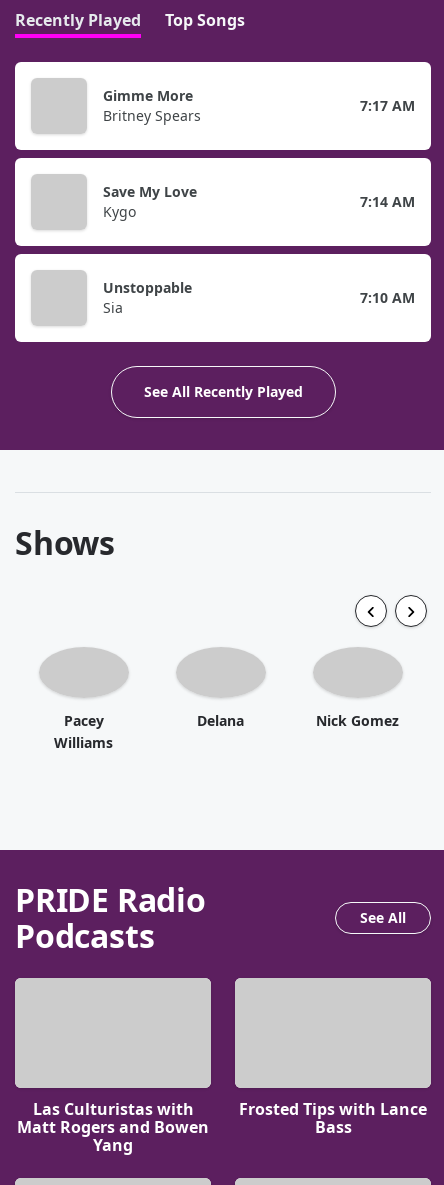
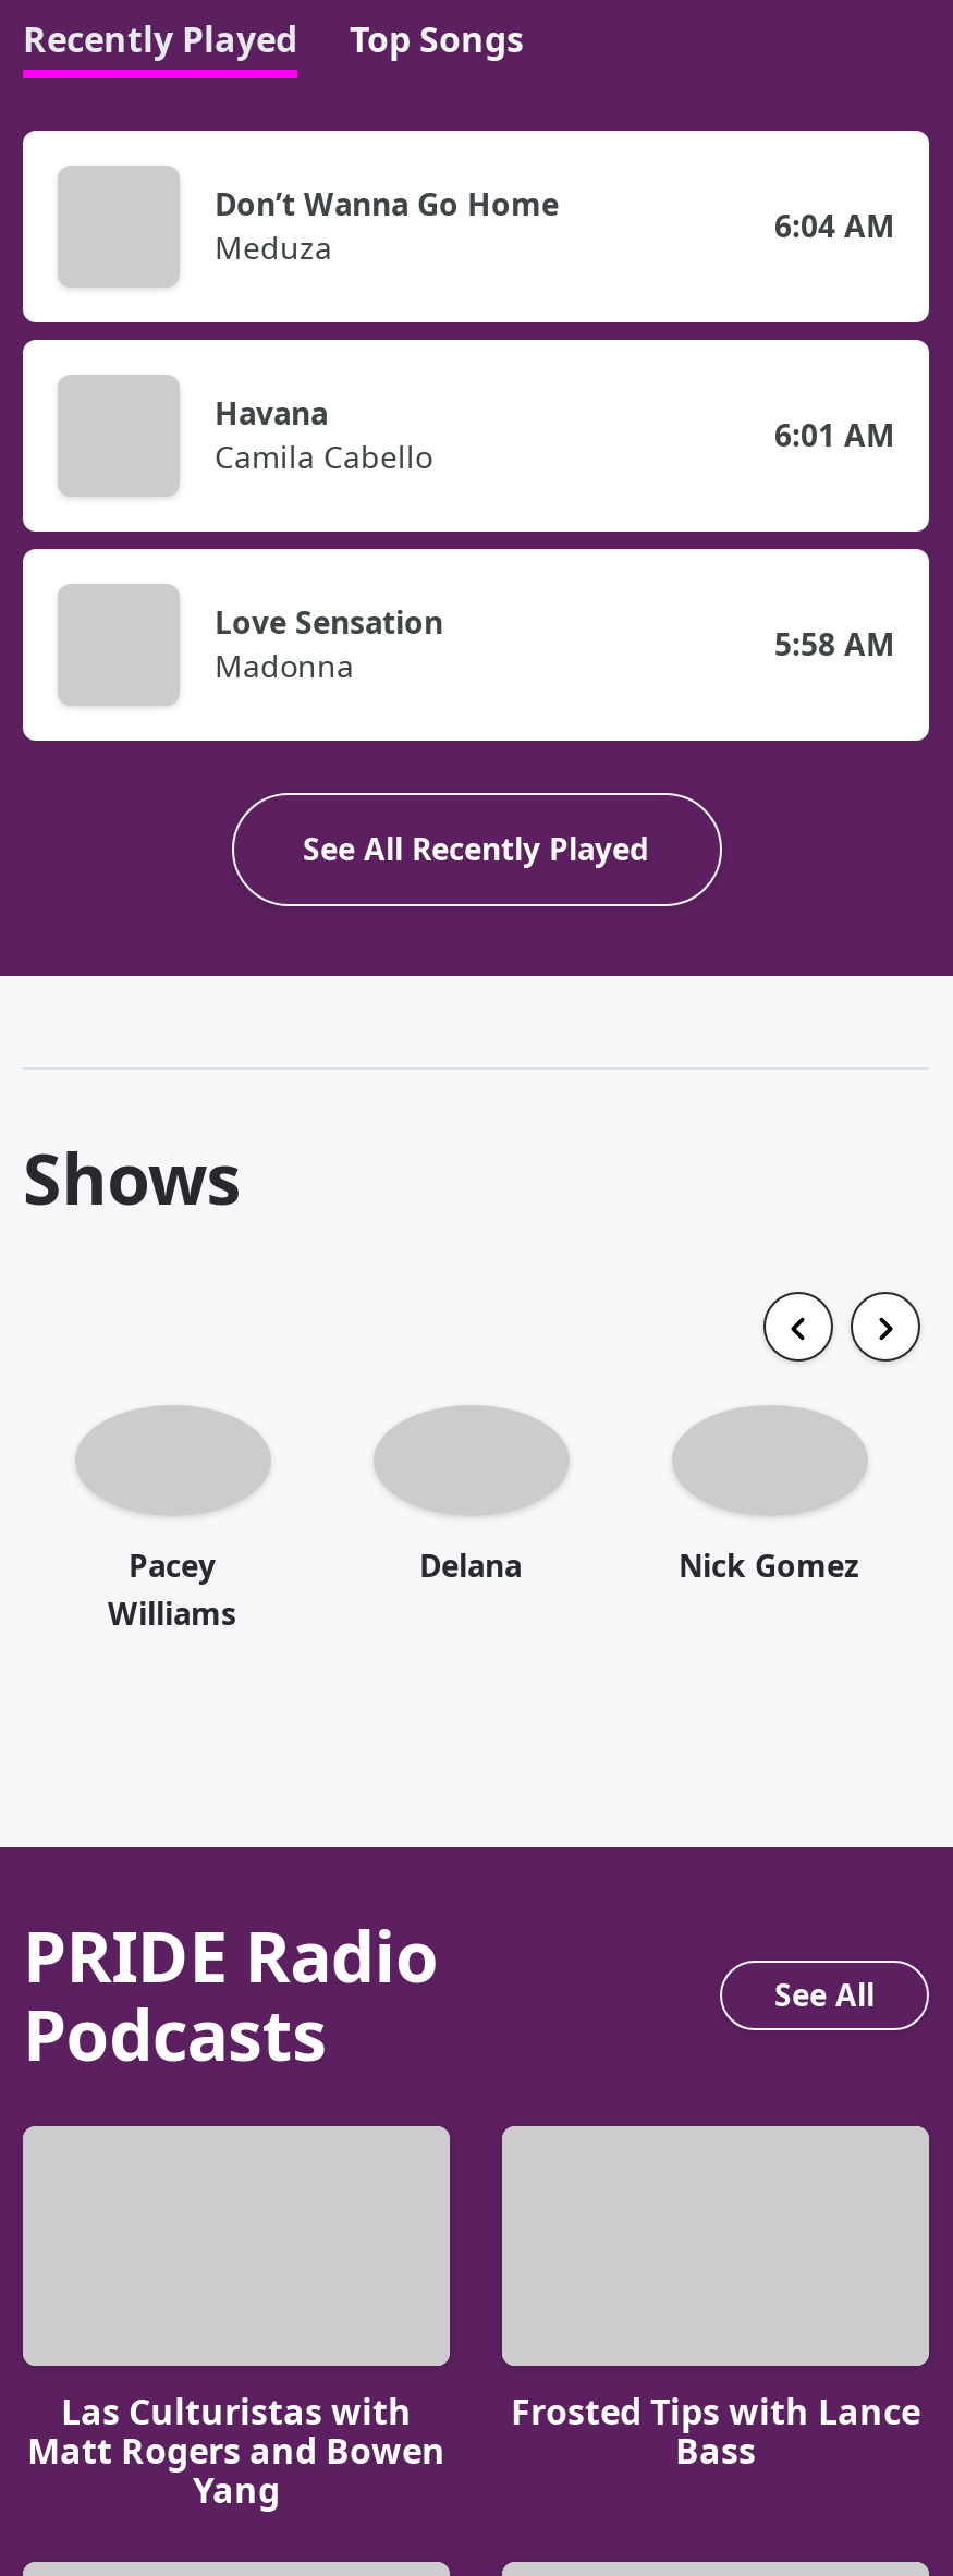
[103,86,201,125] Gimme More | Britney Spears -> [215,183,559,268] Don’t Wanna Go Home | Meduza
[360,96,415,115] 7:17 AM -> [774,205,894,246] 6:04 AM
[103,182,197,221] Save My Love | Kygo -> [215,392,432,477] Havana | Camila Cabello
[360,192,415,211] 7:14 AM -> [774,414,894,455] 6:01 AM
[103,278,192,317] Unstoppable | Sia -> [215,601,443,686] Love Sensation | Madonna
[360,288,415,307] 7:10 AM -> [774,623,894,664] 5:58 AM

